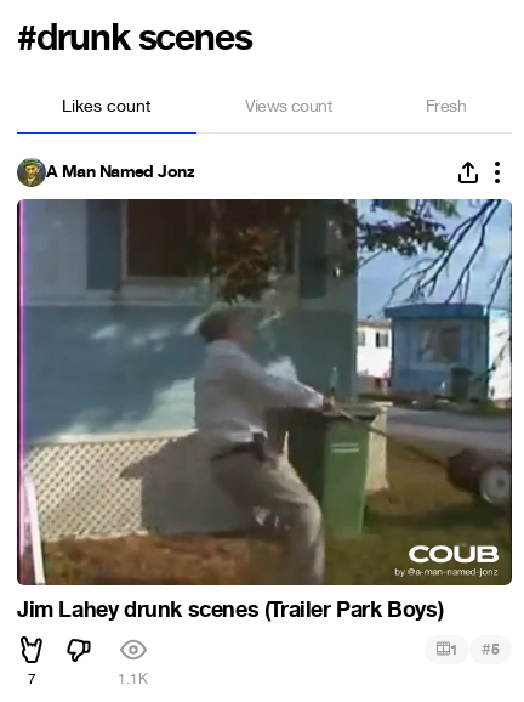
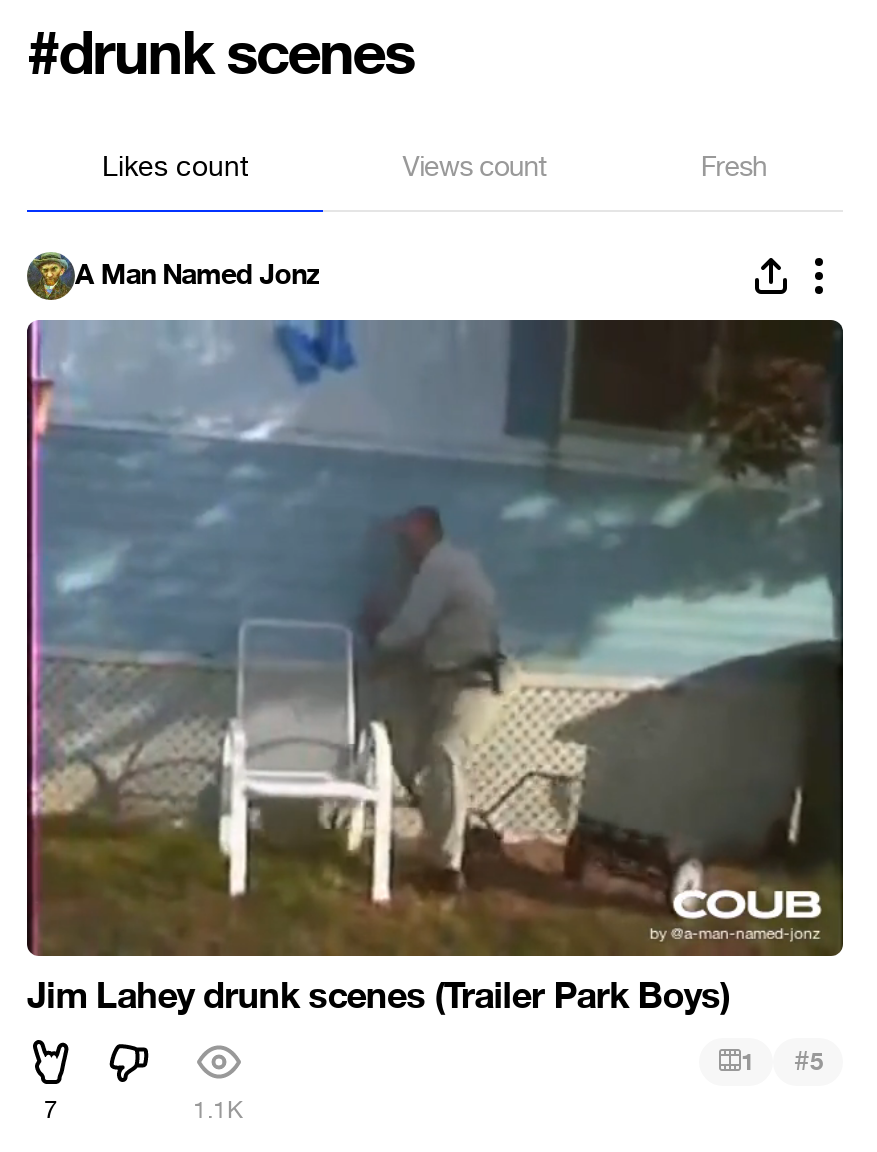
[19,198,513,585] [image] -> [29,318,845,956] [image]

